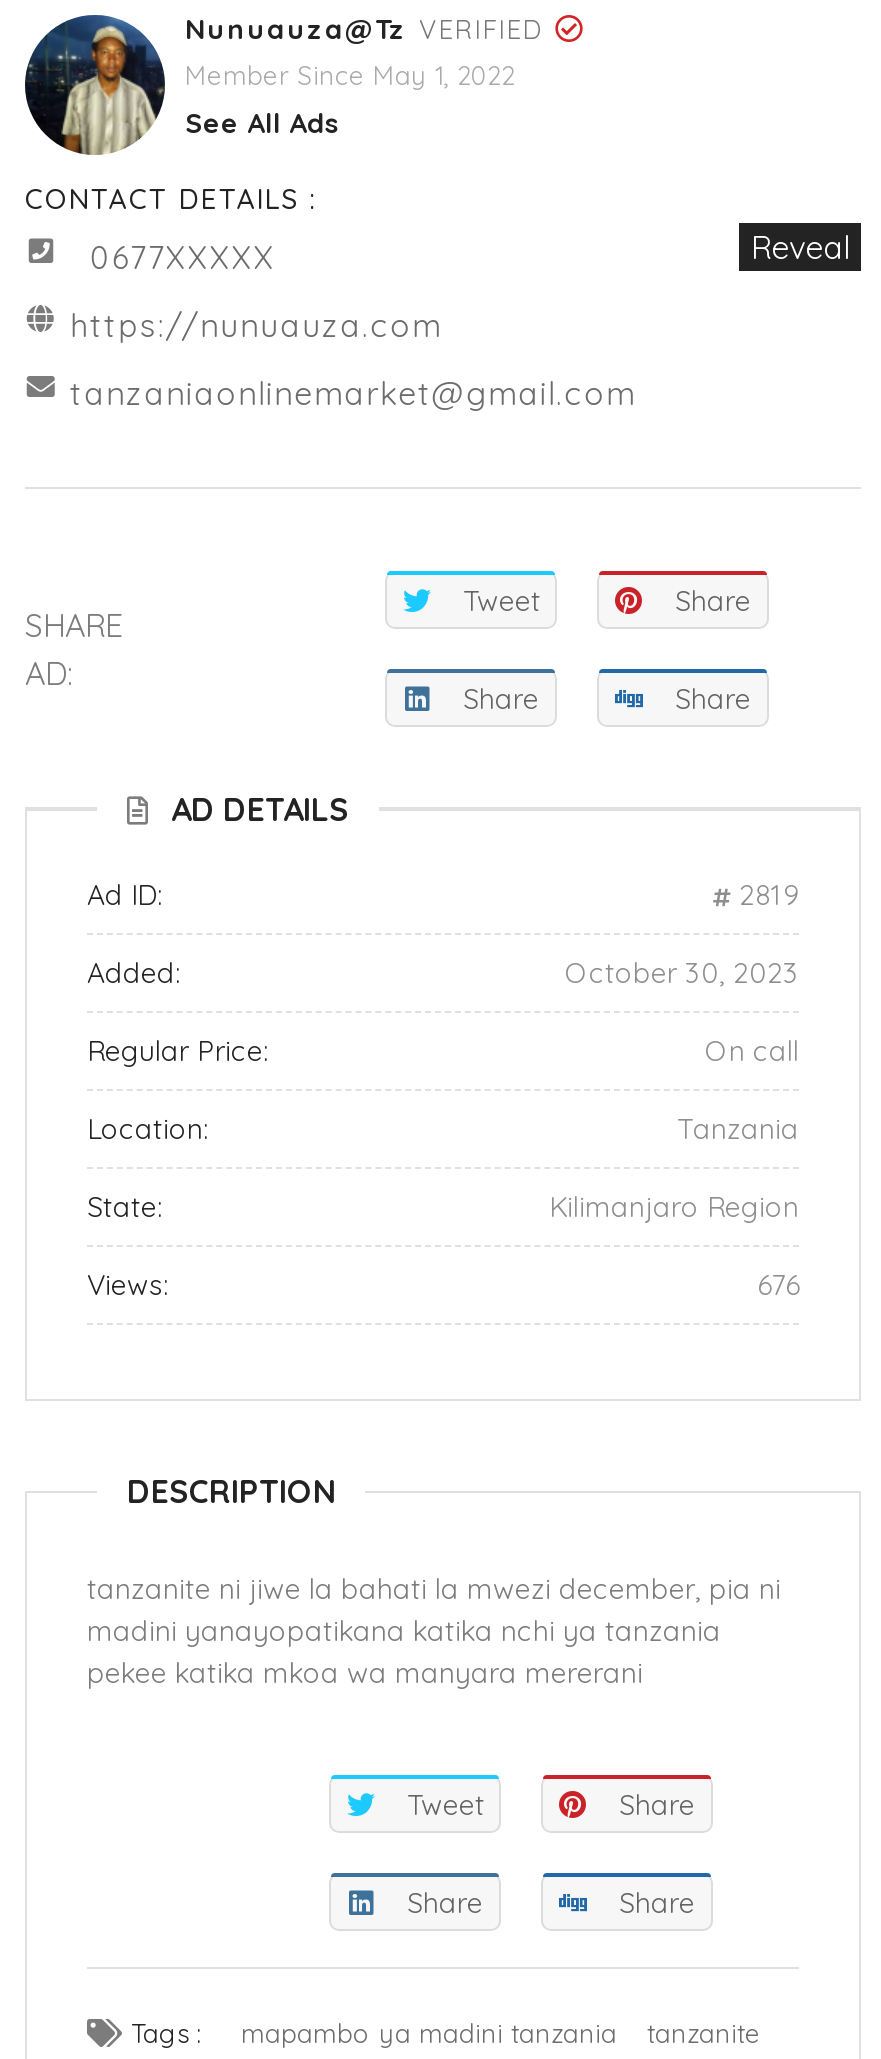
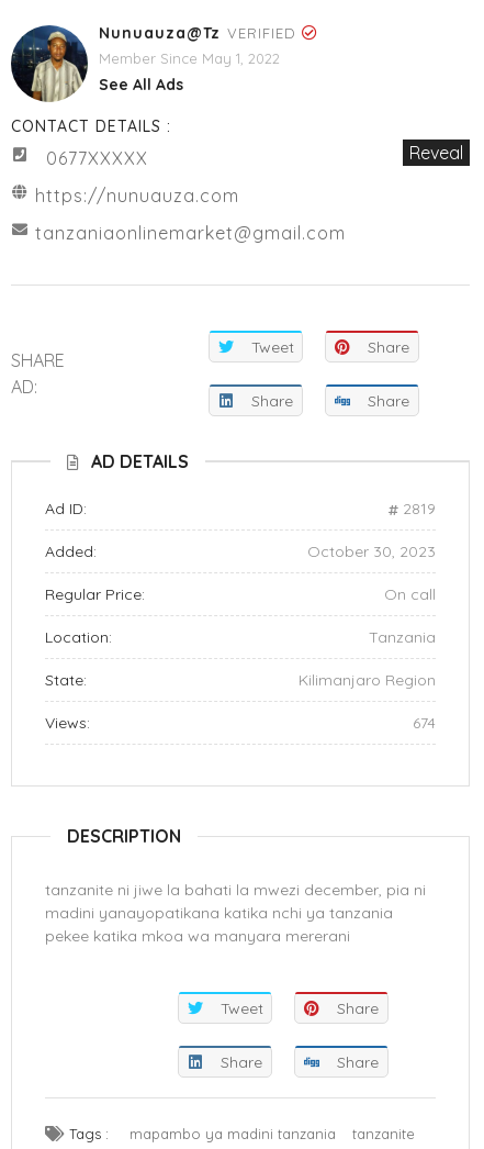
[757,1267,799,1303] 676 -> [413,713,436,733] 674

